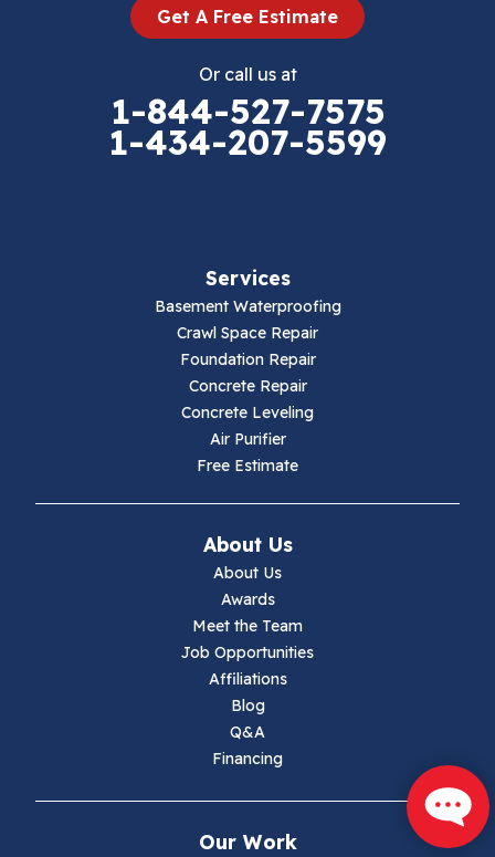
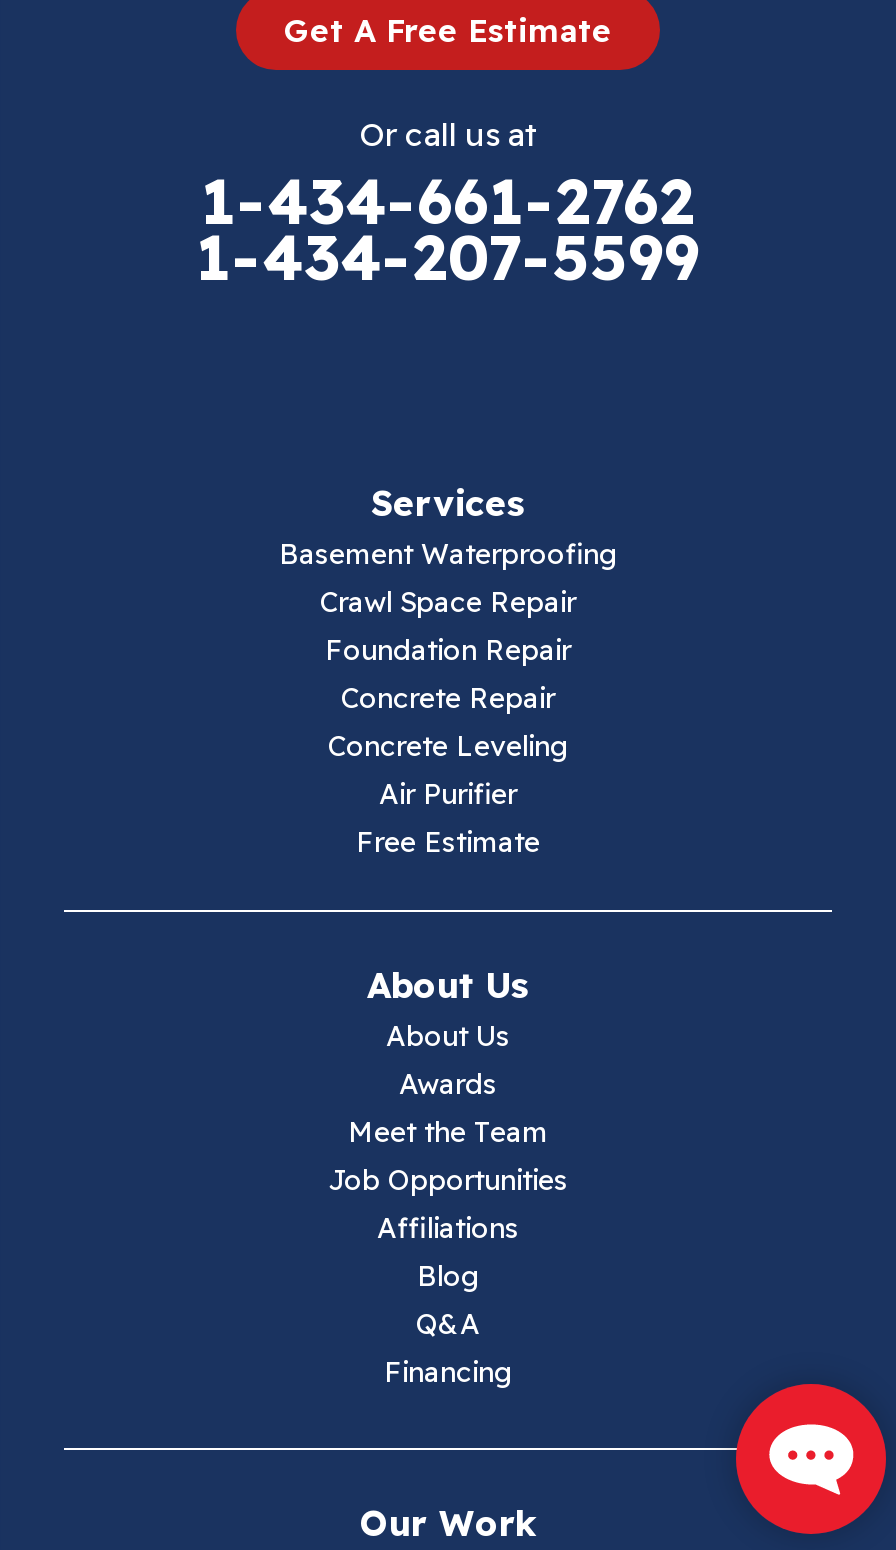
[110,89,385,132] 1-844-527-7575 -> [201,162,695,240] 1-434-661-2762

